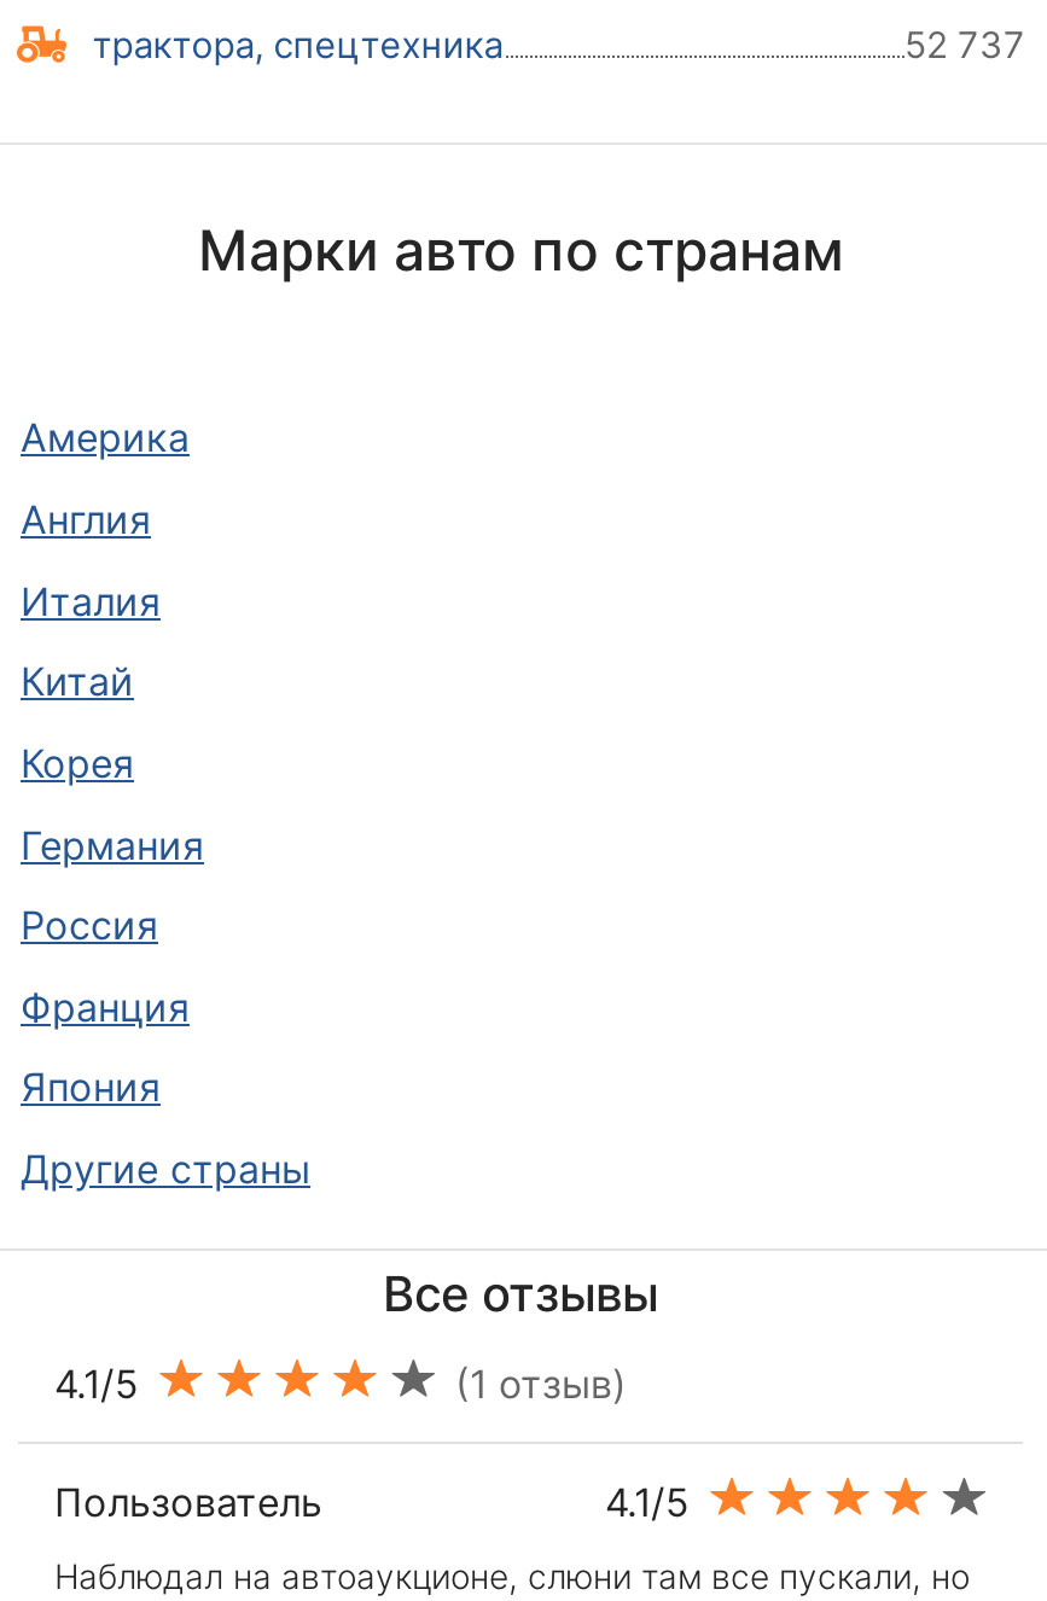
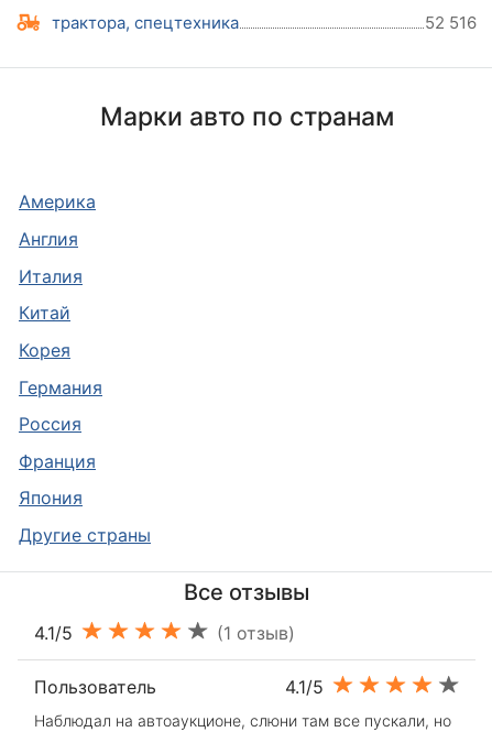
[905,21,1025,67] 52 737 -> [425,12,477,33] 52 516

